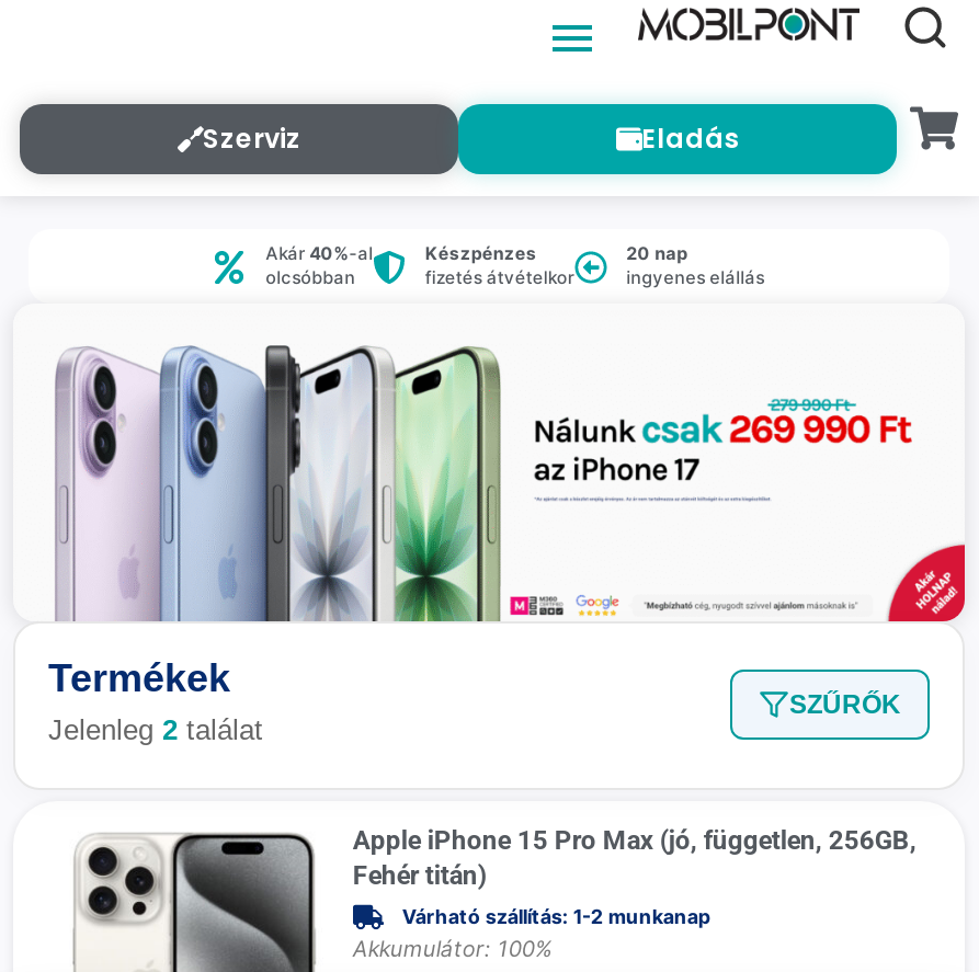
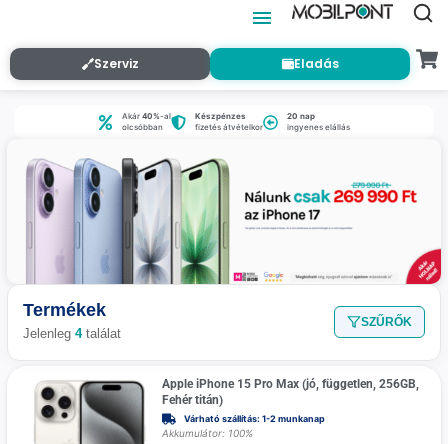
[48,712,263,745] Jelenleg 2 találat -> [23,326,121,341] Jelenleg 4 találat

